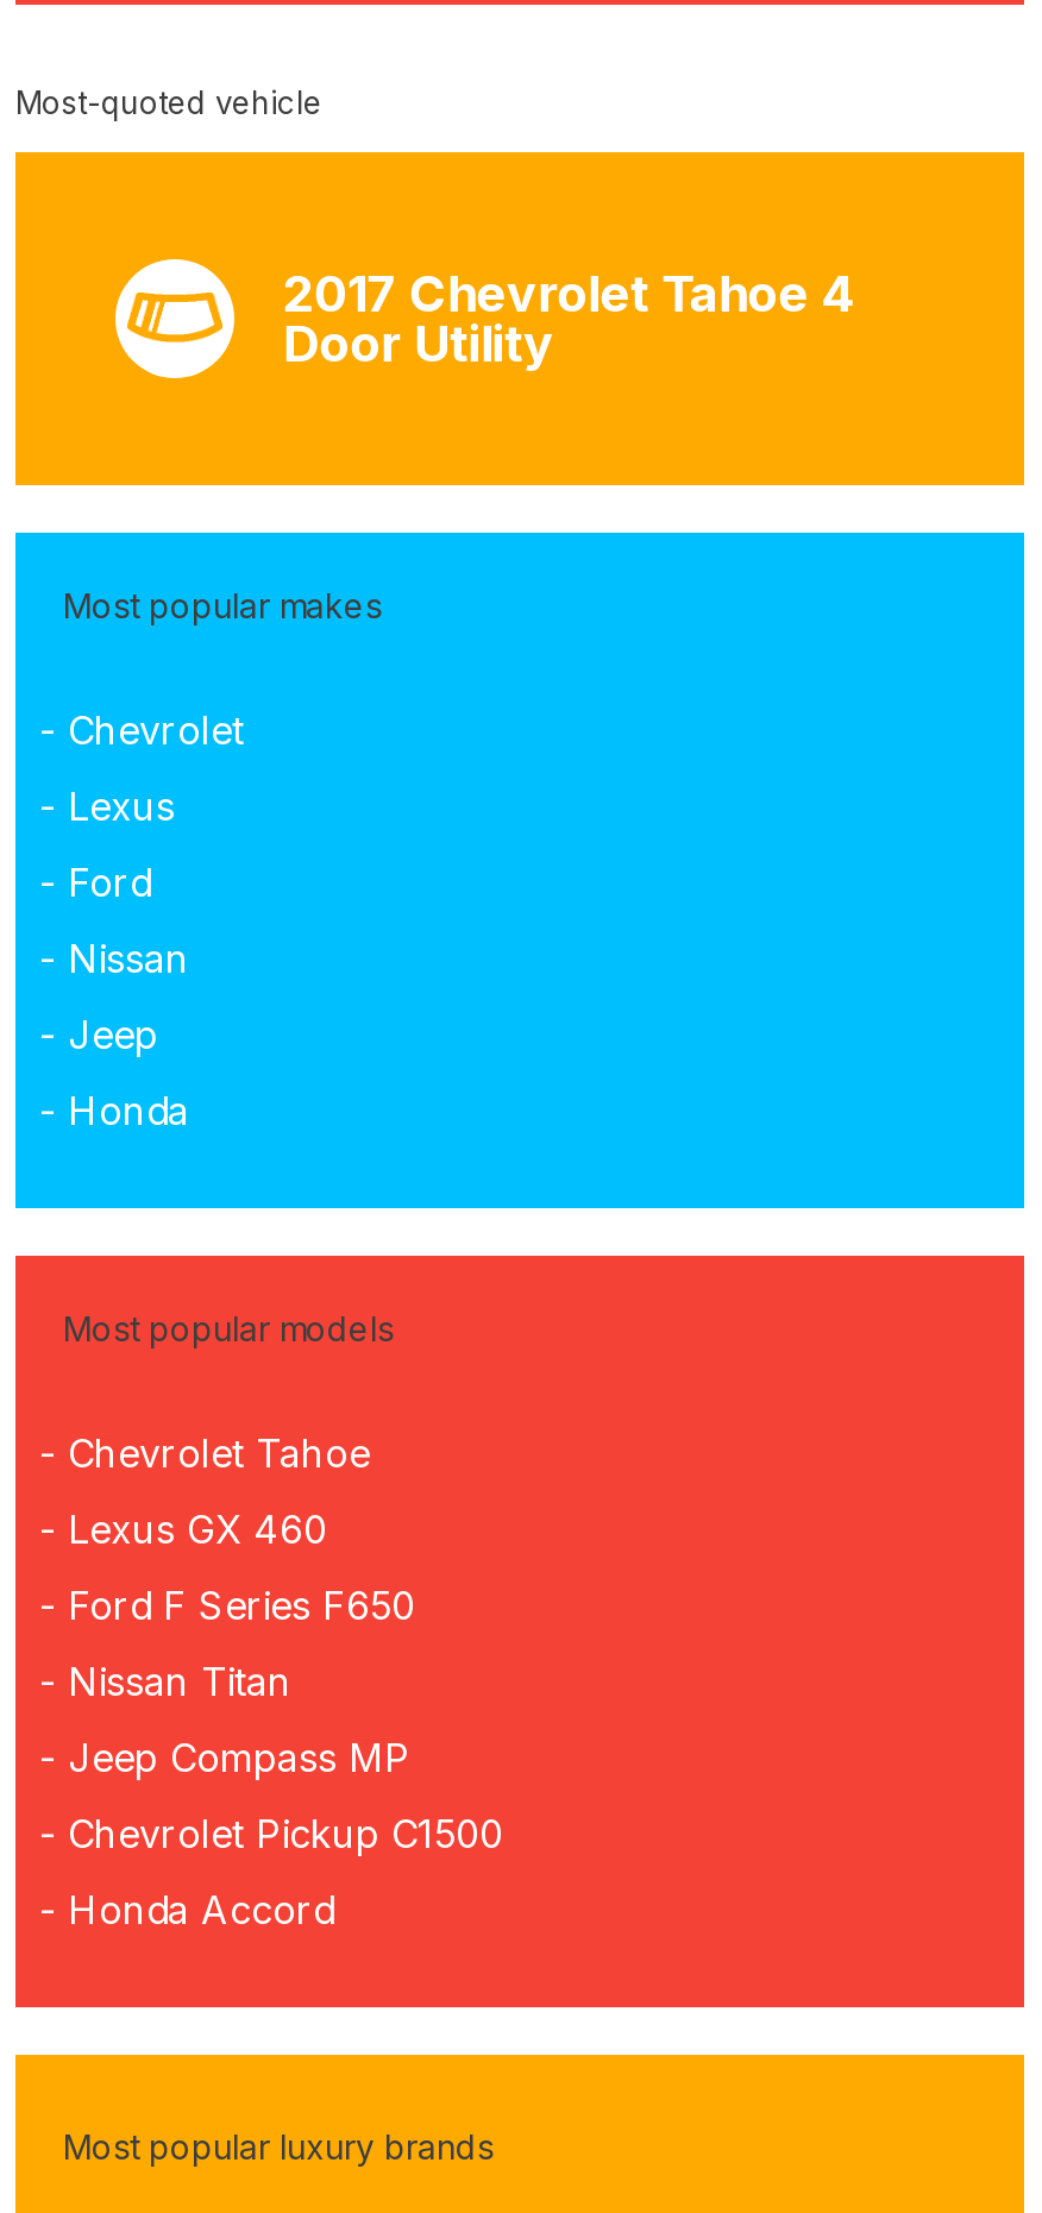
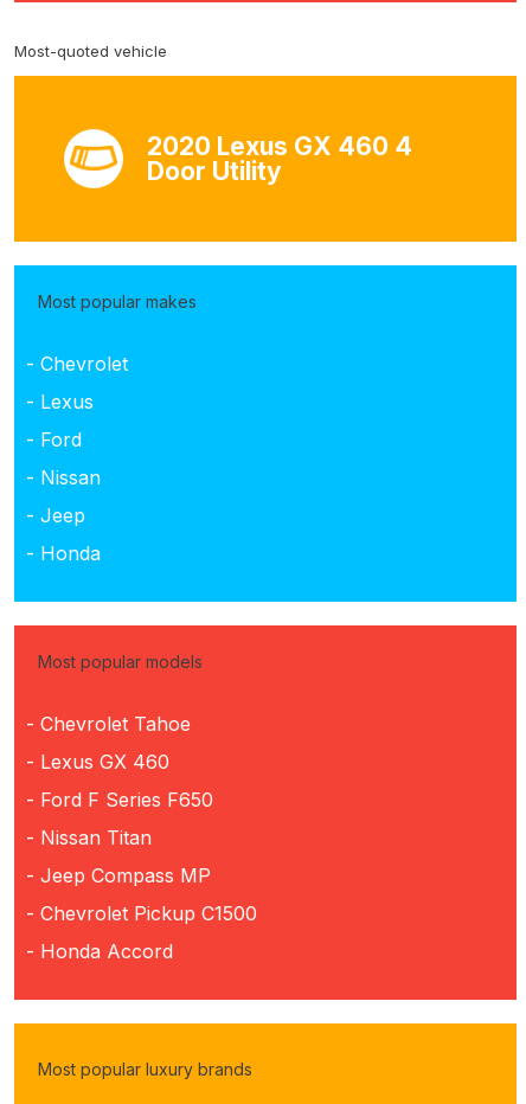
[283,263,856,322] 2017 Chevrolet Tahoe 4 -> [147,131,413,161] 2020 Lexus GX 460 4

